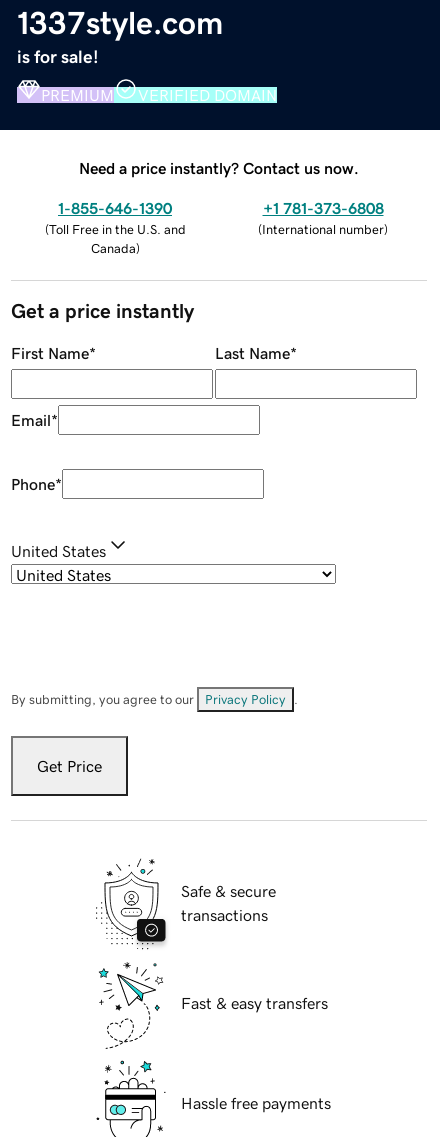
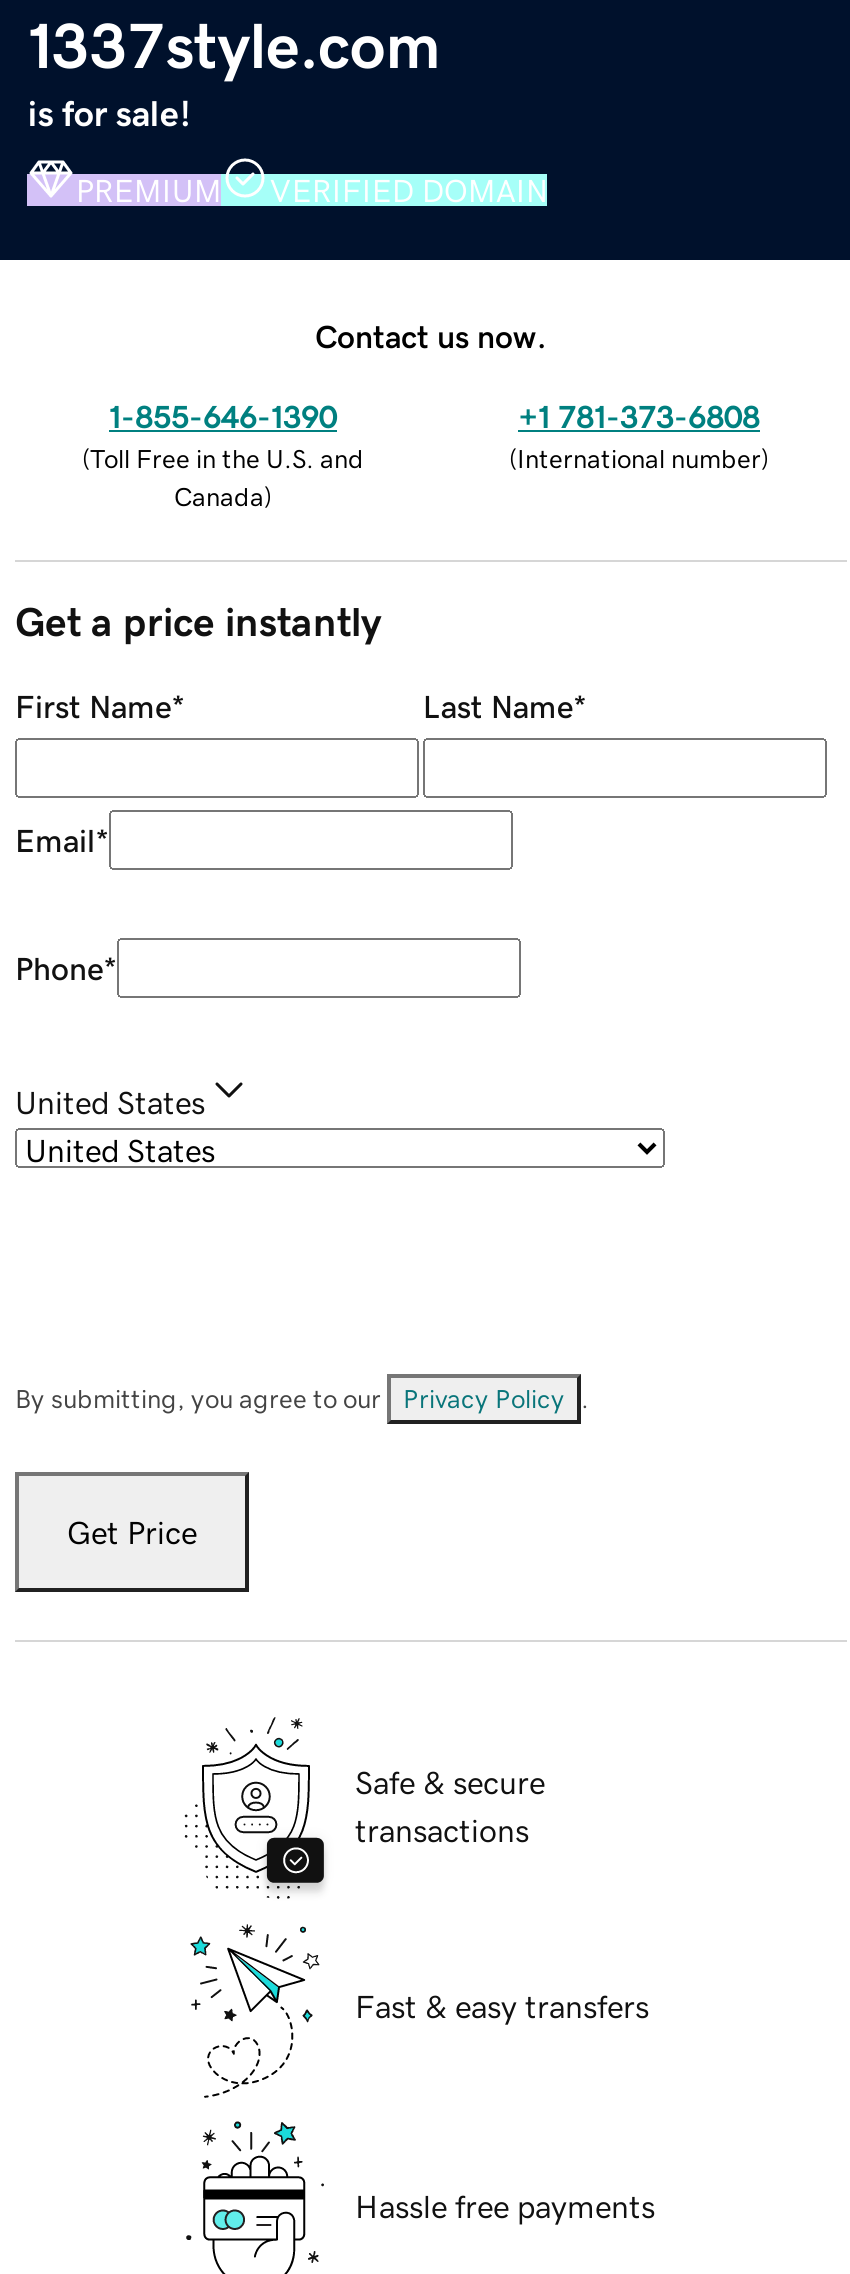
[79,160,359,176] Need a price instantly? Contact us now. -> [315,319,547,351] Contact us now.

